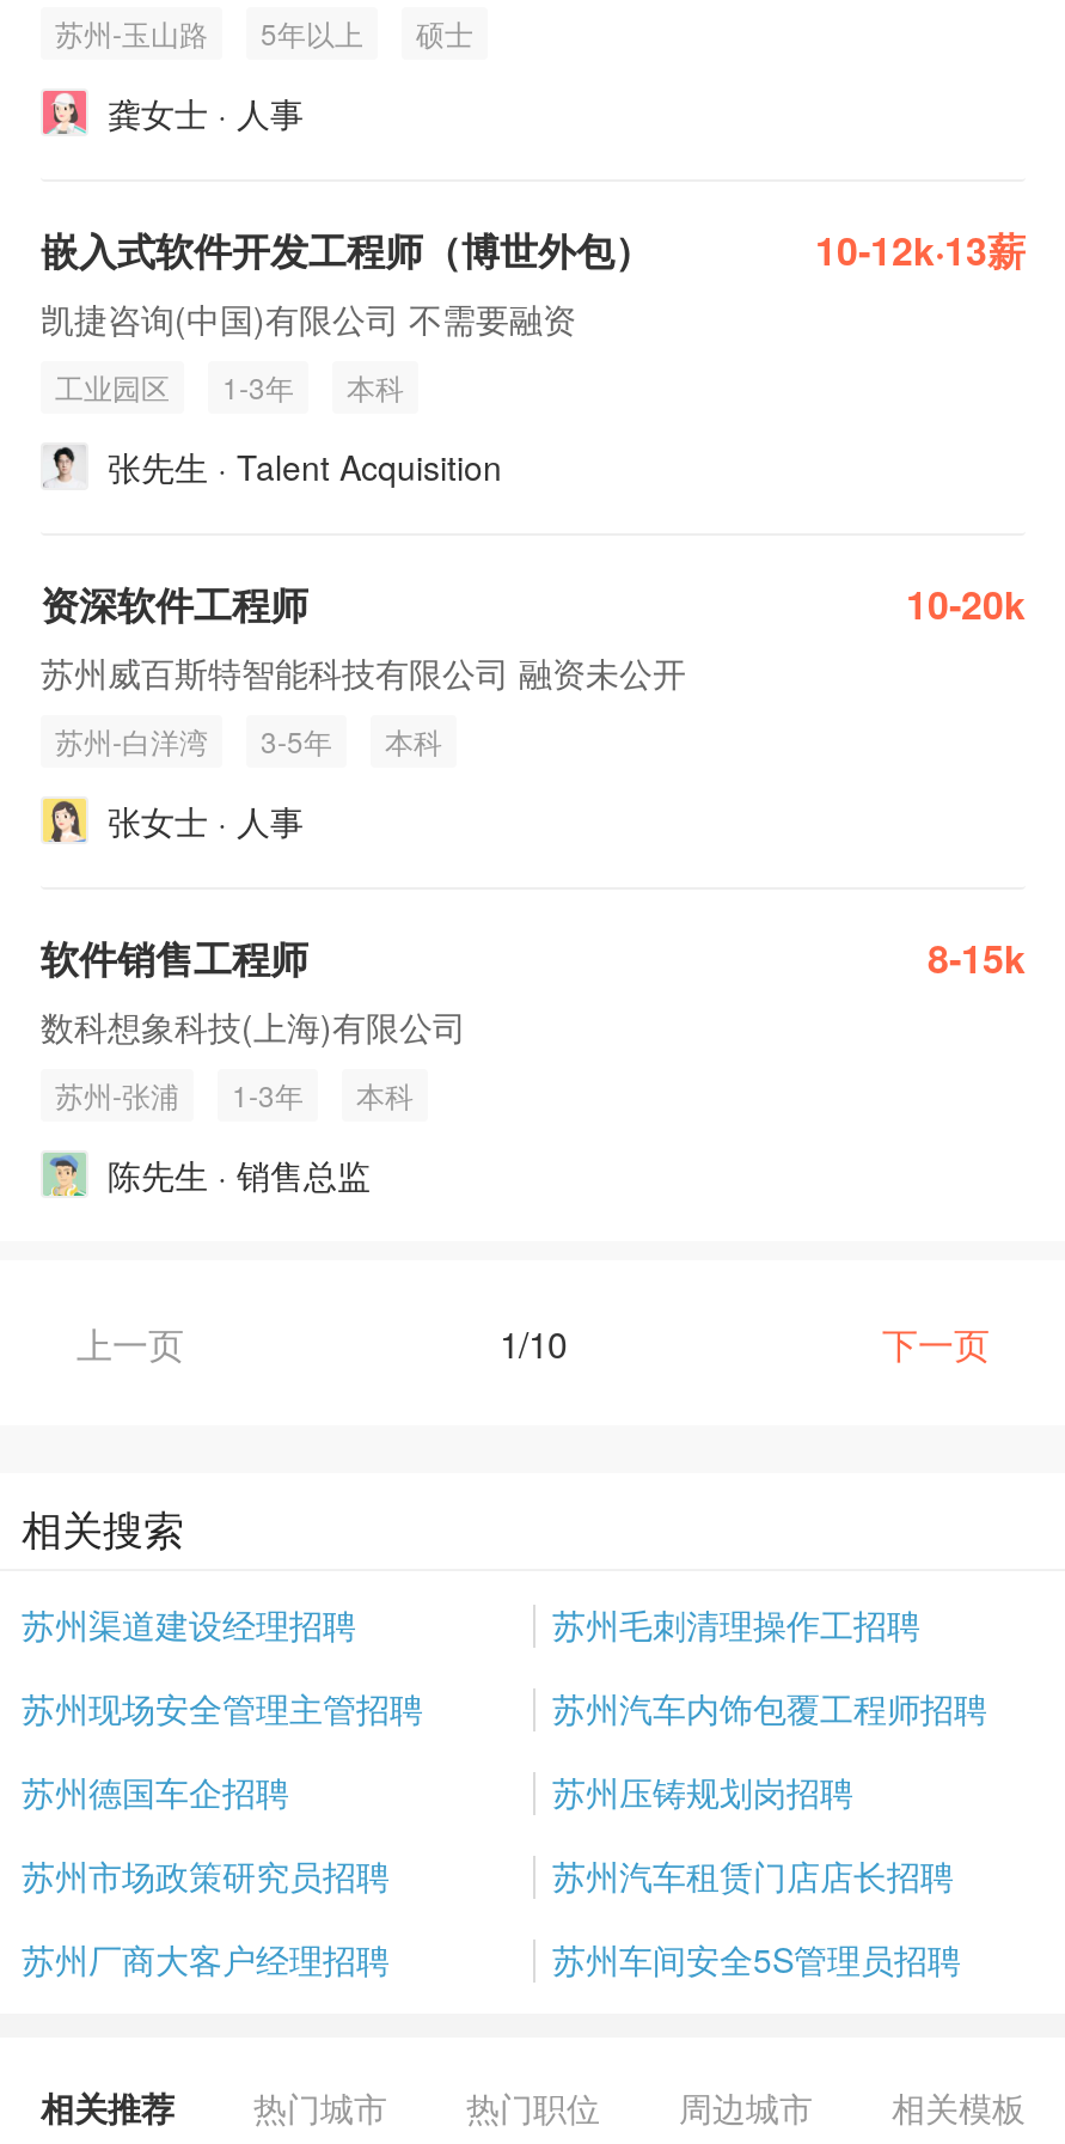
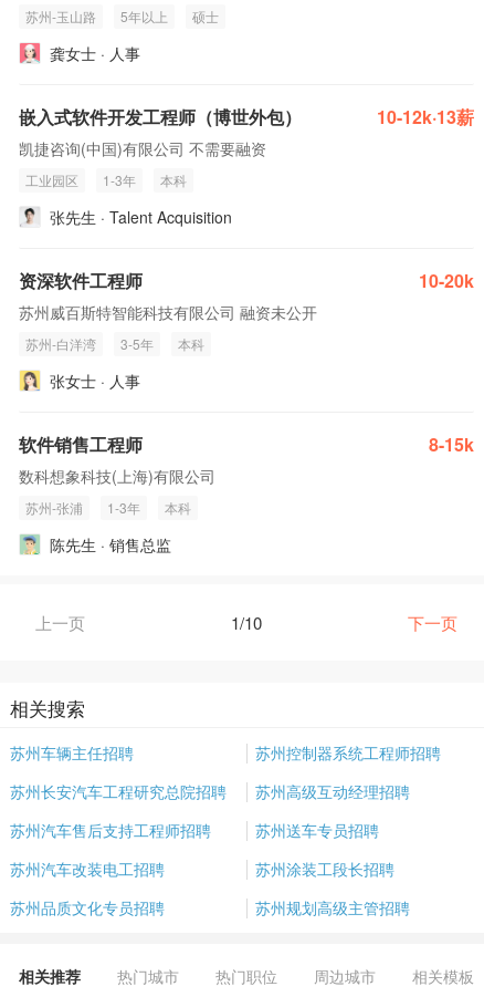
[22,1600,920,1648] 苏州渠道建设经理招聘 | 苏州毛刺清理操作工招聘 -> [10,741,441,764] 苏州车辆主任招聘 | 苏州控制器系统工程师招聘
[22,1684,987,1731] 苏州现场安全管理主管招聘 | 苏州汽车内饰包覆工程师招聘 -> [10,780,410,802] 苏州长安汽车工程研究总院招聘 | 苏州高级互动经理招聘
[22,1767,853,1815] 苏州德国车企招聘 | 苏州压铸规划岗招聘 -> [10,819,379,841] 苏州汽车售后支持工程师招聘 | 苏州送车专员招聘
[22,1851,954,1899] 苏州市场政策研究员招聘 | 苏州汽车租赁门店店长招聘 -> [10,858,394,880] 苏州汽车改装电工招聘 | 苏州涂装工段长招聘
[22,1935,961,1983] 苏州厂商大客户经理招聘 | 苏州车间安全5S管理员招聘 -> [10,896,410,918] 苏州品质文化专员招聘 | 苏州规划高级主管招聘

